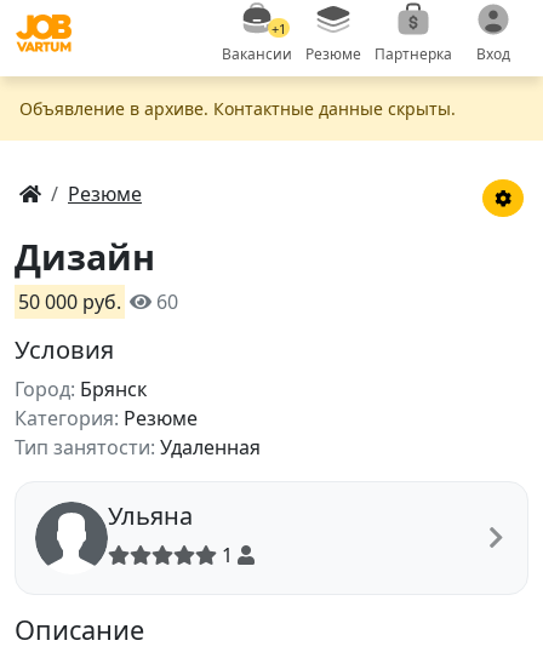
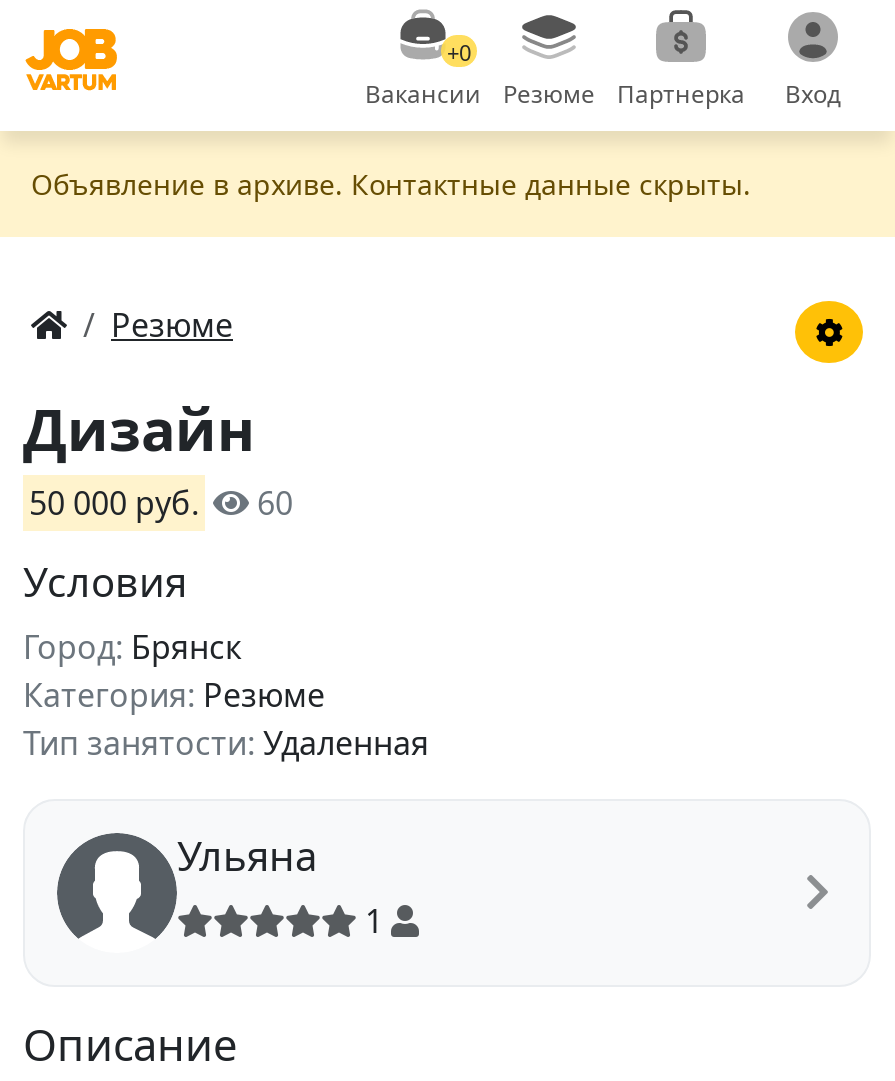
[271,19,286,38] +1 -> [447,37,471,67] +0

